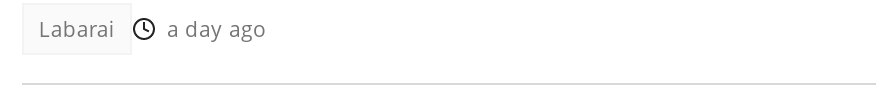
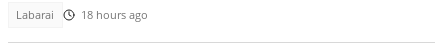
[167,15,267,43] a day ago -> [80,8,147,22] 18 hours ago

